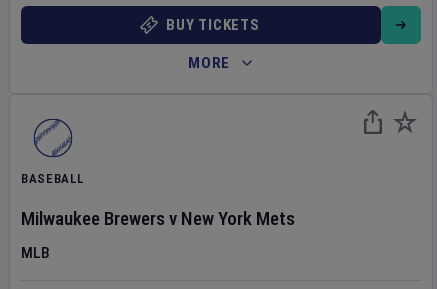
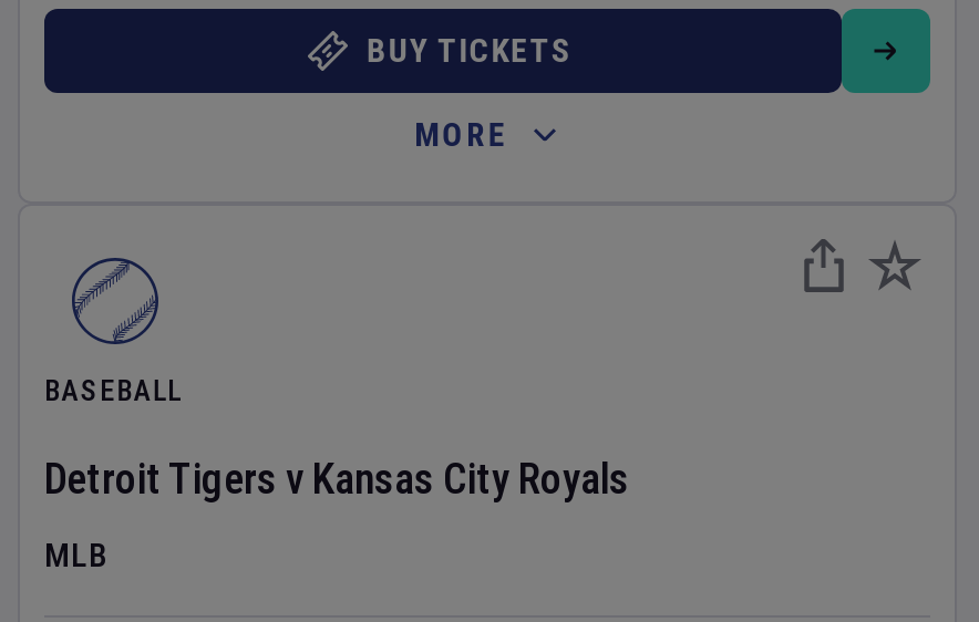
[21,207,295,230] Milwaukee Brewers v New York Mets -> [44,454,629,505] Detroit Tigers v Kansas City Royals

